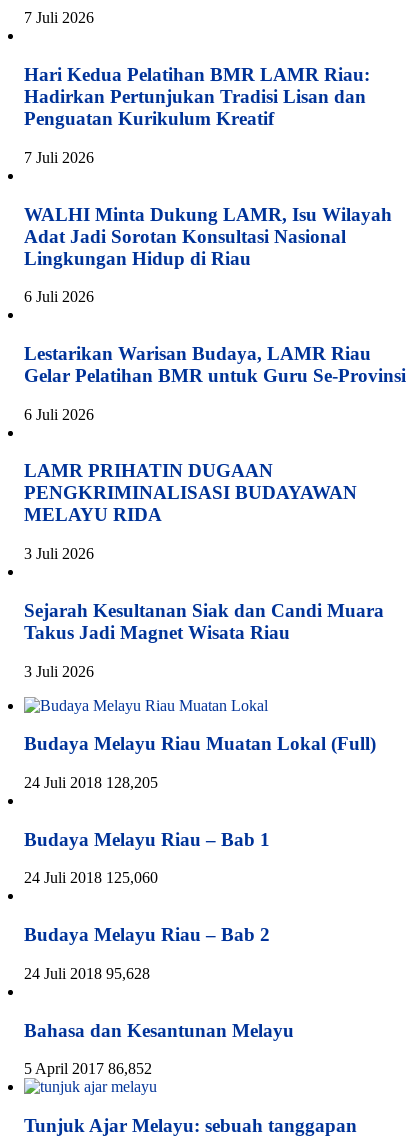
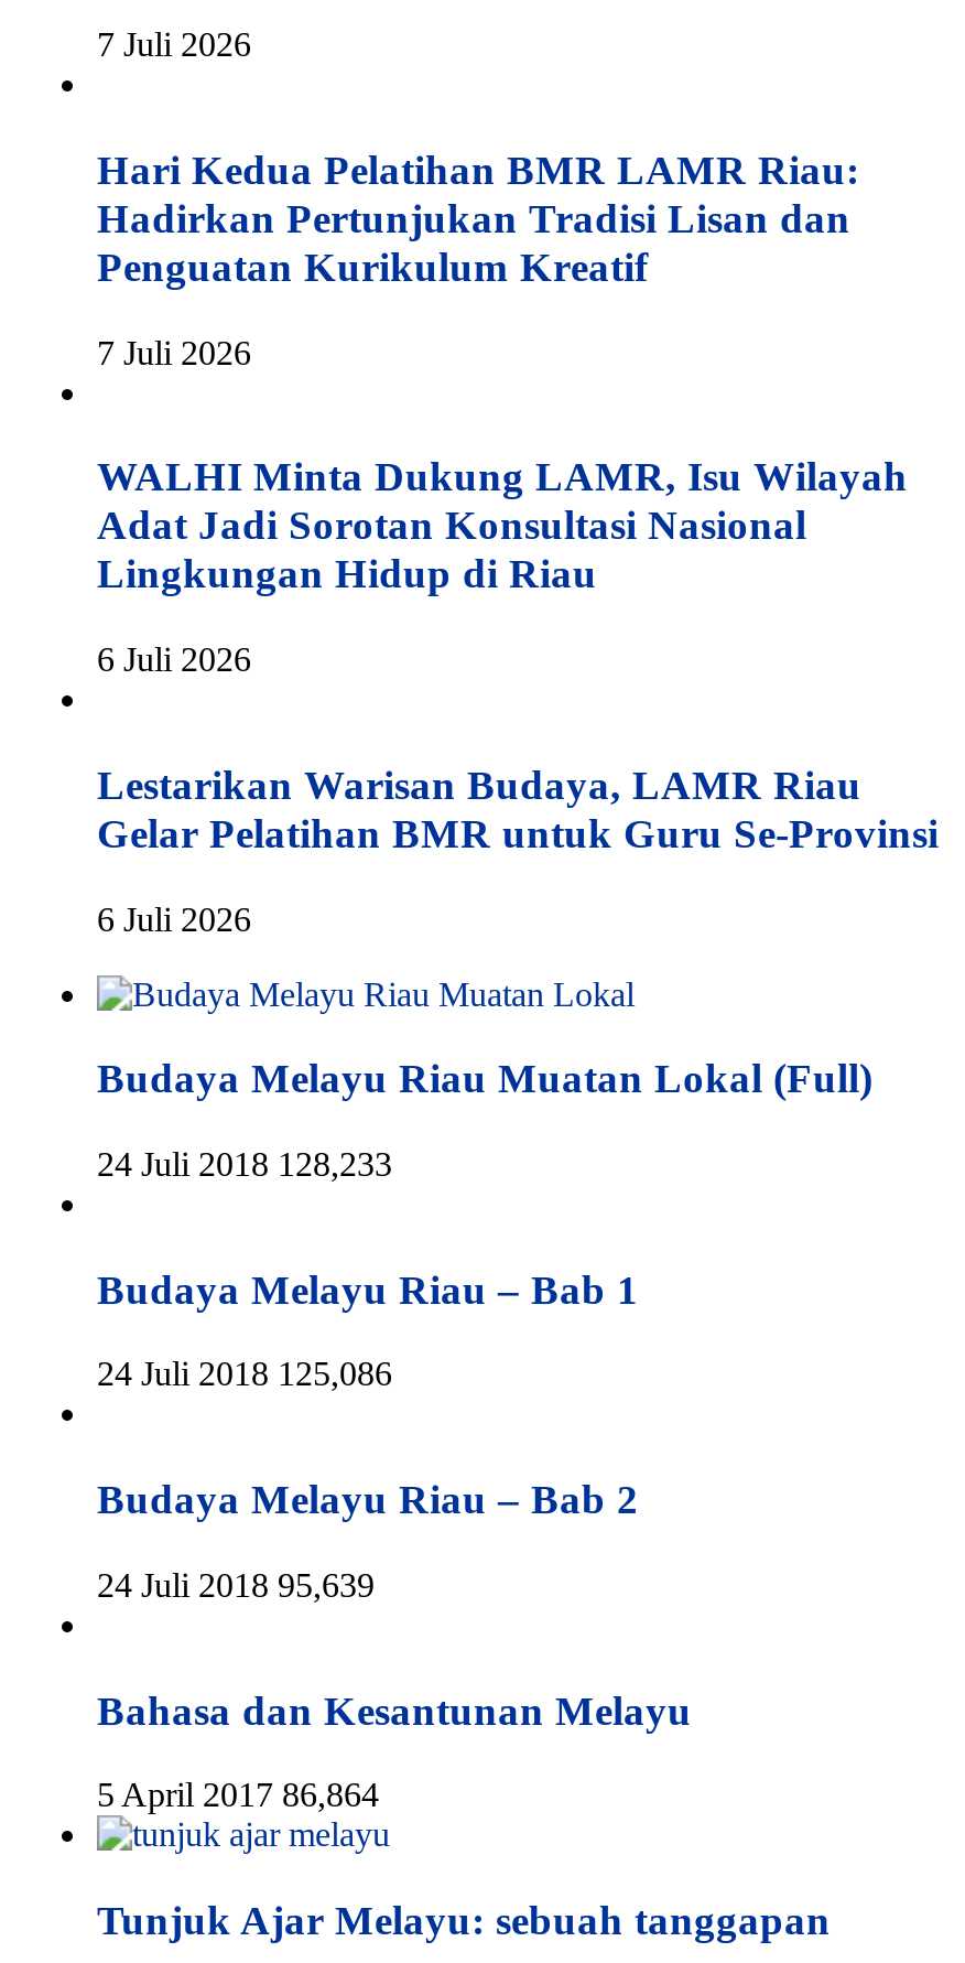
[24,460,384,679] LAMR PRIHATIN DUGAAN | PENGKRIMINALISASI BUDAYAWAN | MELAYU RIDA | 3 Juli 2026 | Sejarah Kesultanan Siak dan Candi Muara | Takus Jadi Magnet Wisata Riau | 3 Juli 2026 -> none
[24,774,158,791] 24 Juli 2018 128,205 -> [97,1145,392,1183] 24 Juli 2018 128,233
[24,869,158,886] 24 Juli 2018 125,060 -> [97,1356,392,1393] 24 Juli 2018 125,086
[24,965,150,982] 24 Juli 2018 95,628 -> [97,1566,375,1604] 24 Juli 2018 95,639
[24,1060,152,1077] 5 April 2017 86,852 -> [97,1777,379,1814] 5 April 2017 86,864

